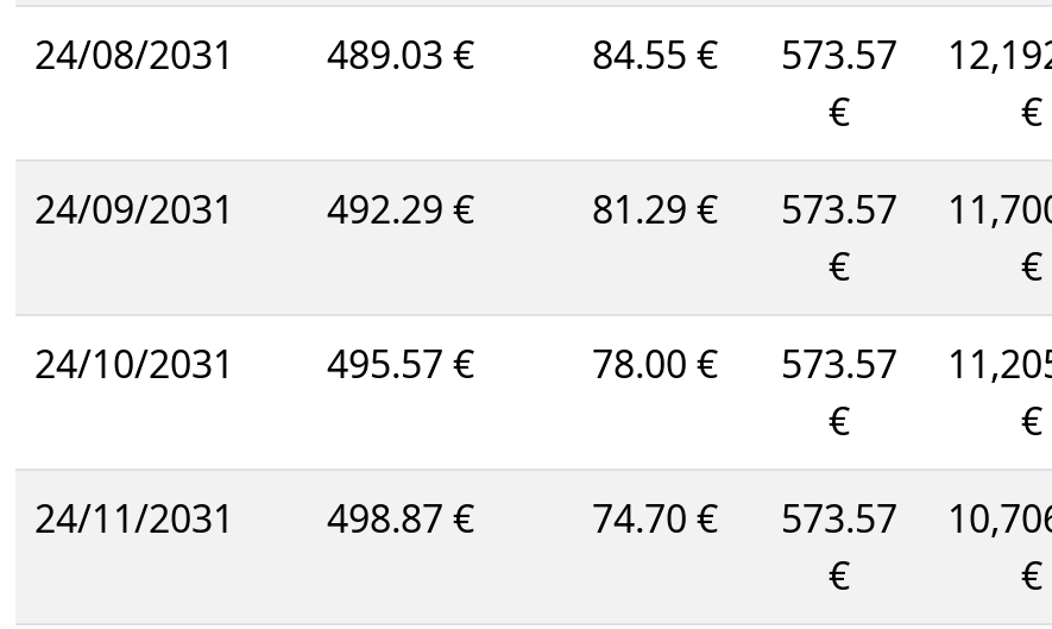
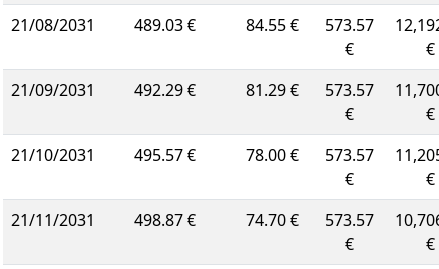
[34,29,474,81] 24/08/2031 489.03 € -> [11,14,196,36] 21/08/2031 489.03 €
[34,183,474,235] 24/09/2031 492.29 € -> [11,79,196,101] 21/09/2031 492.29 €
[34,338,474,390] 24/10/2031 495.57 € -> [11,144,196,166] 21/10/2031 495.57 €
[34,492,474,545] 24/11/2031 498.87 € -> [11,209,196,231] 21/11/2031 498.87 €

